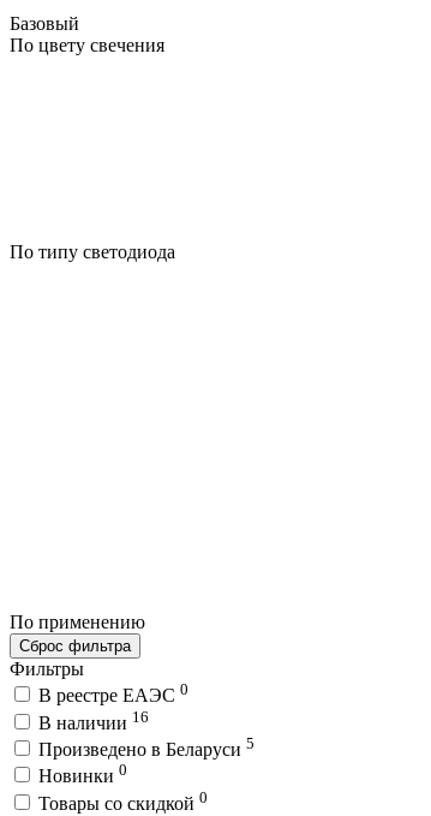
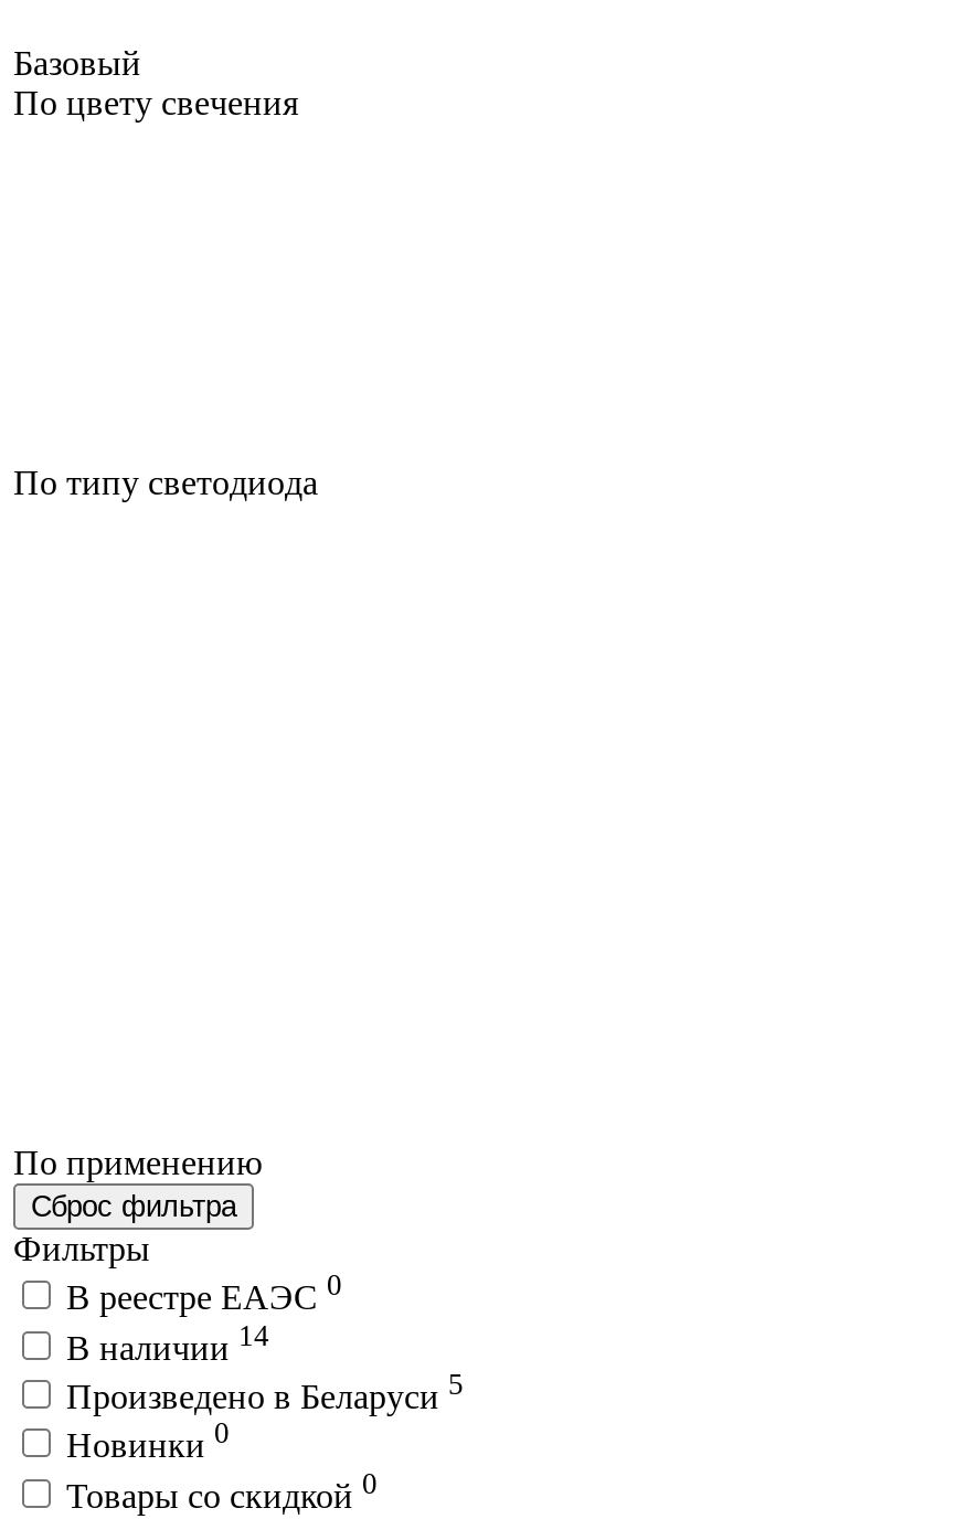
[38,707,149,732] В наличии 16 -> [66,1319,269,1366] В наличии 14

